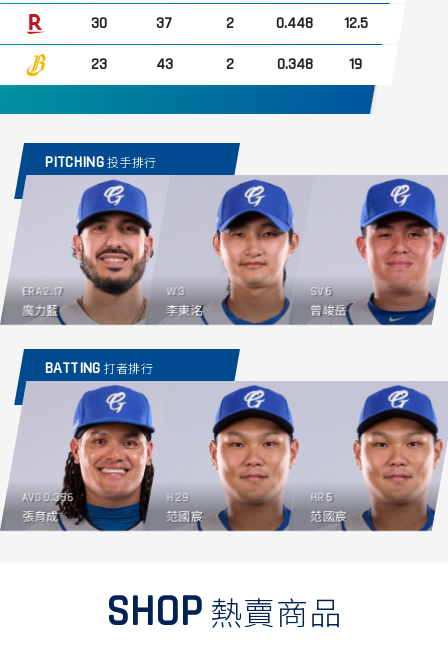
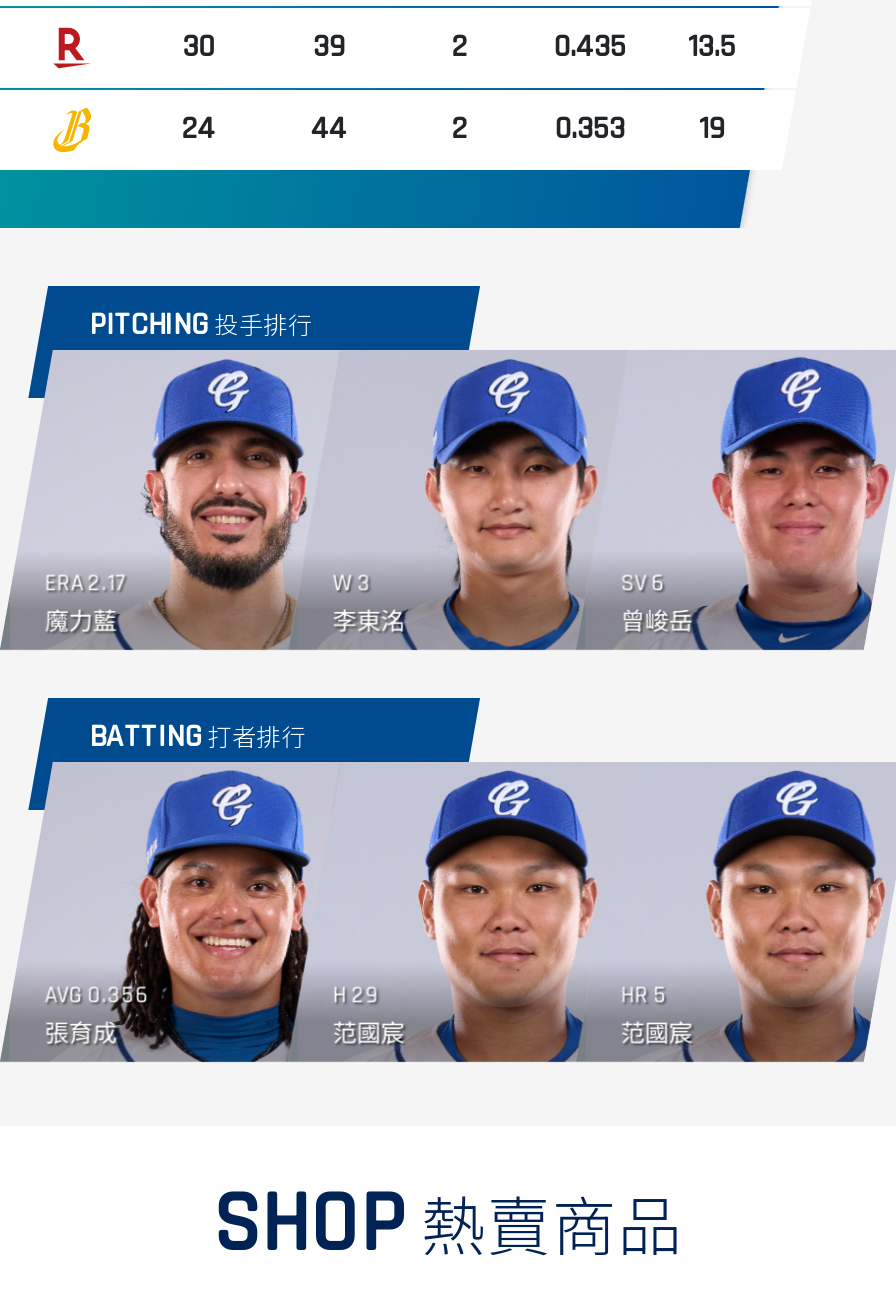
[156,13,172,34] 37 -> [313,27,345,69] 39
[276,13,313,34] 0.448 -> [554,27,626,69] 0.435
[344,13,368,34] 12.5 -> [688,27,736,69] 13.5
[91,54,107,75] 23 -> [181,109,215,151] 24
[156,54,173,75] 43 -> [311,109,347,151] 44
[277,54,362,75] 0.348 19 -> [555,109,725,151] 0.353 19

